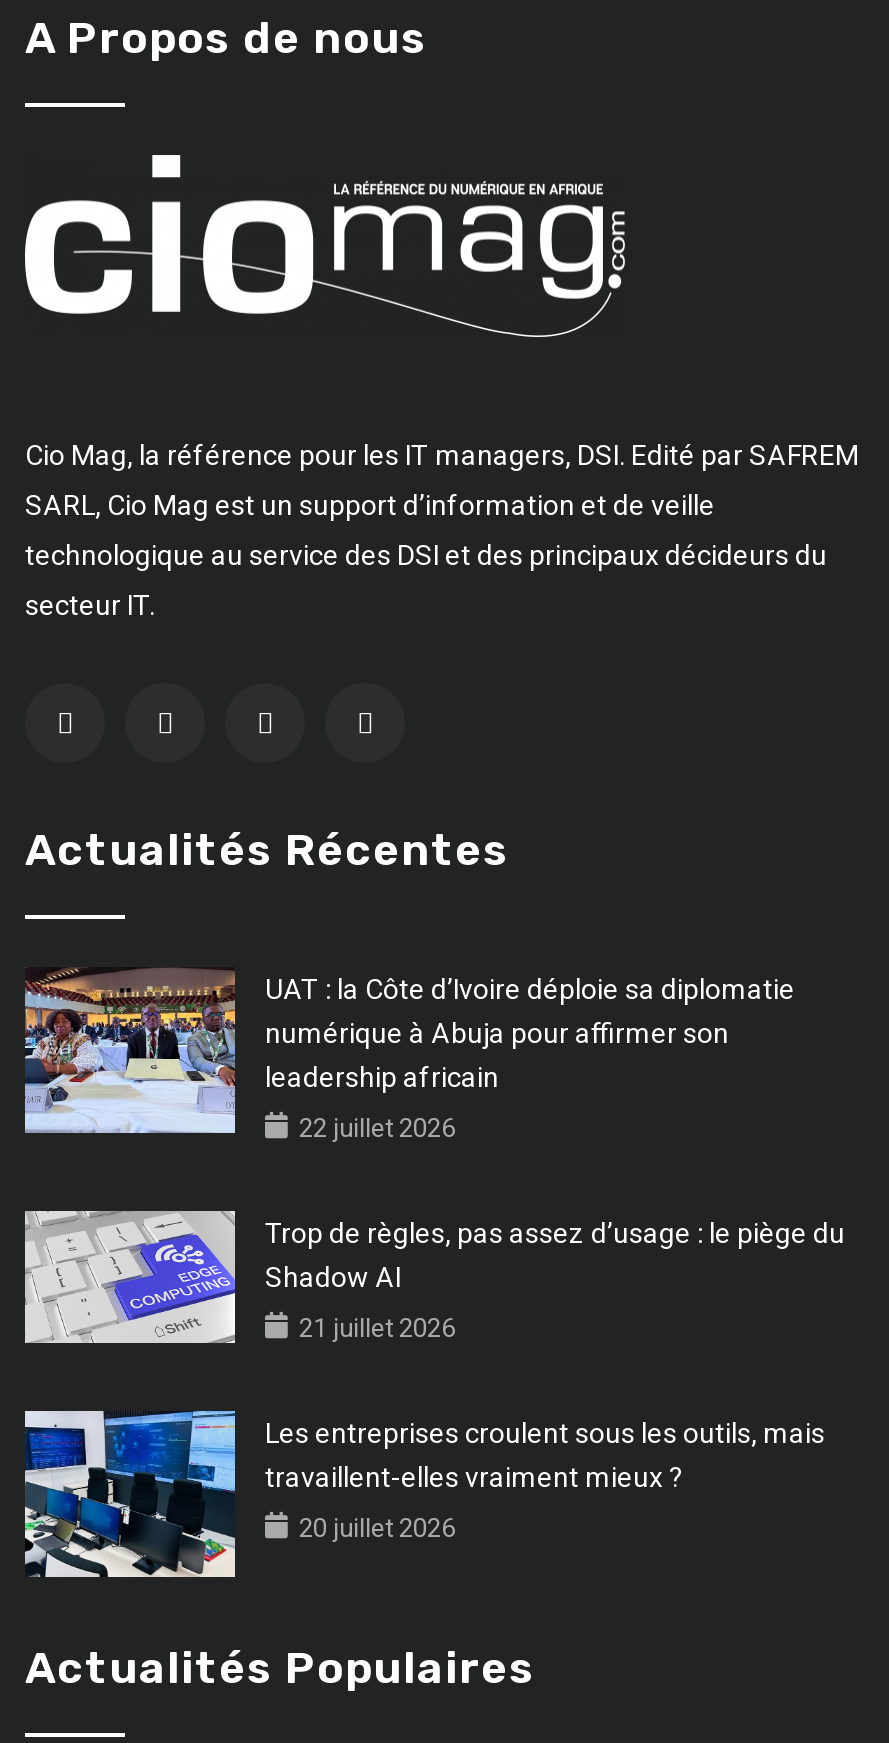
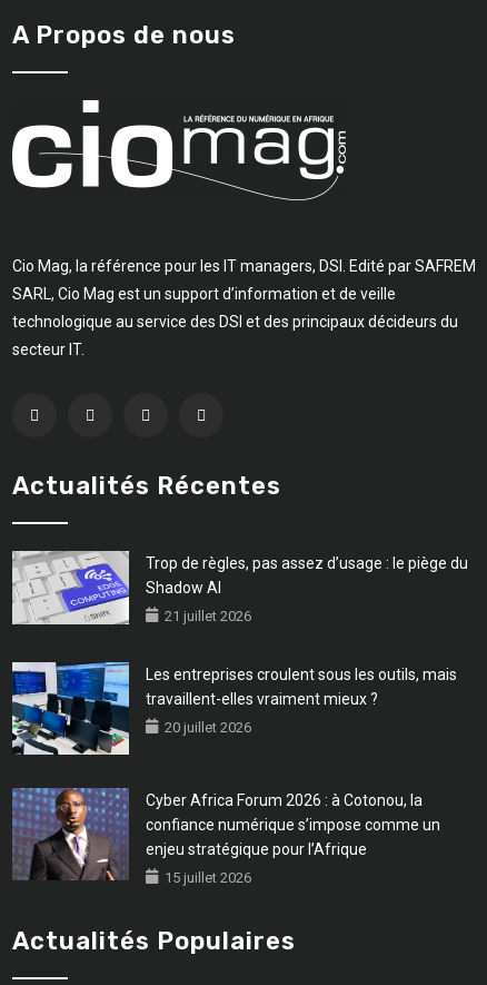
[23,967,795,1143] [image] | UAT : la Côte d’Ivoire déploie sa diplomatie | numérique à Abuja pour affirmer son | leadership africain | 22 juillet 2026 -> none
moved [25,1211,845,1543] -> [12,551,468,735]: [image] | Trop de règles, pas assez d’usage : le piège du | Shadow AI | 21 juillet 2026 | Les entreprises croulent sous les outils, mais | travaillent-elles vraiment mieux ? | 20 juillet 2026
none -> [11,787,440,885] [image] | Cyber Africa Forum 2026 : à Cotonou, la | confiance numérique s’impose comme un | enjeu stratégique pour l’Afrique | 15 juillet 2026

